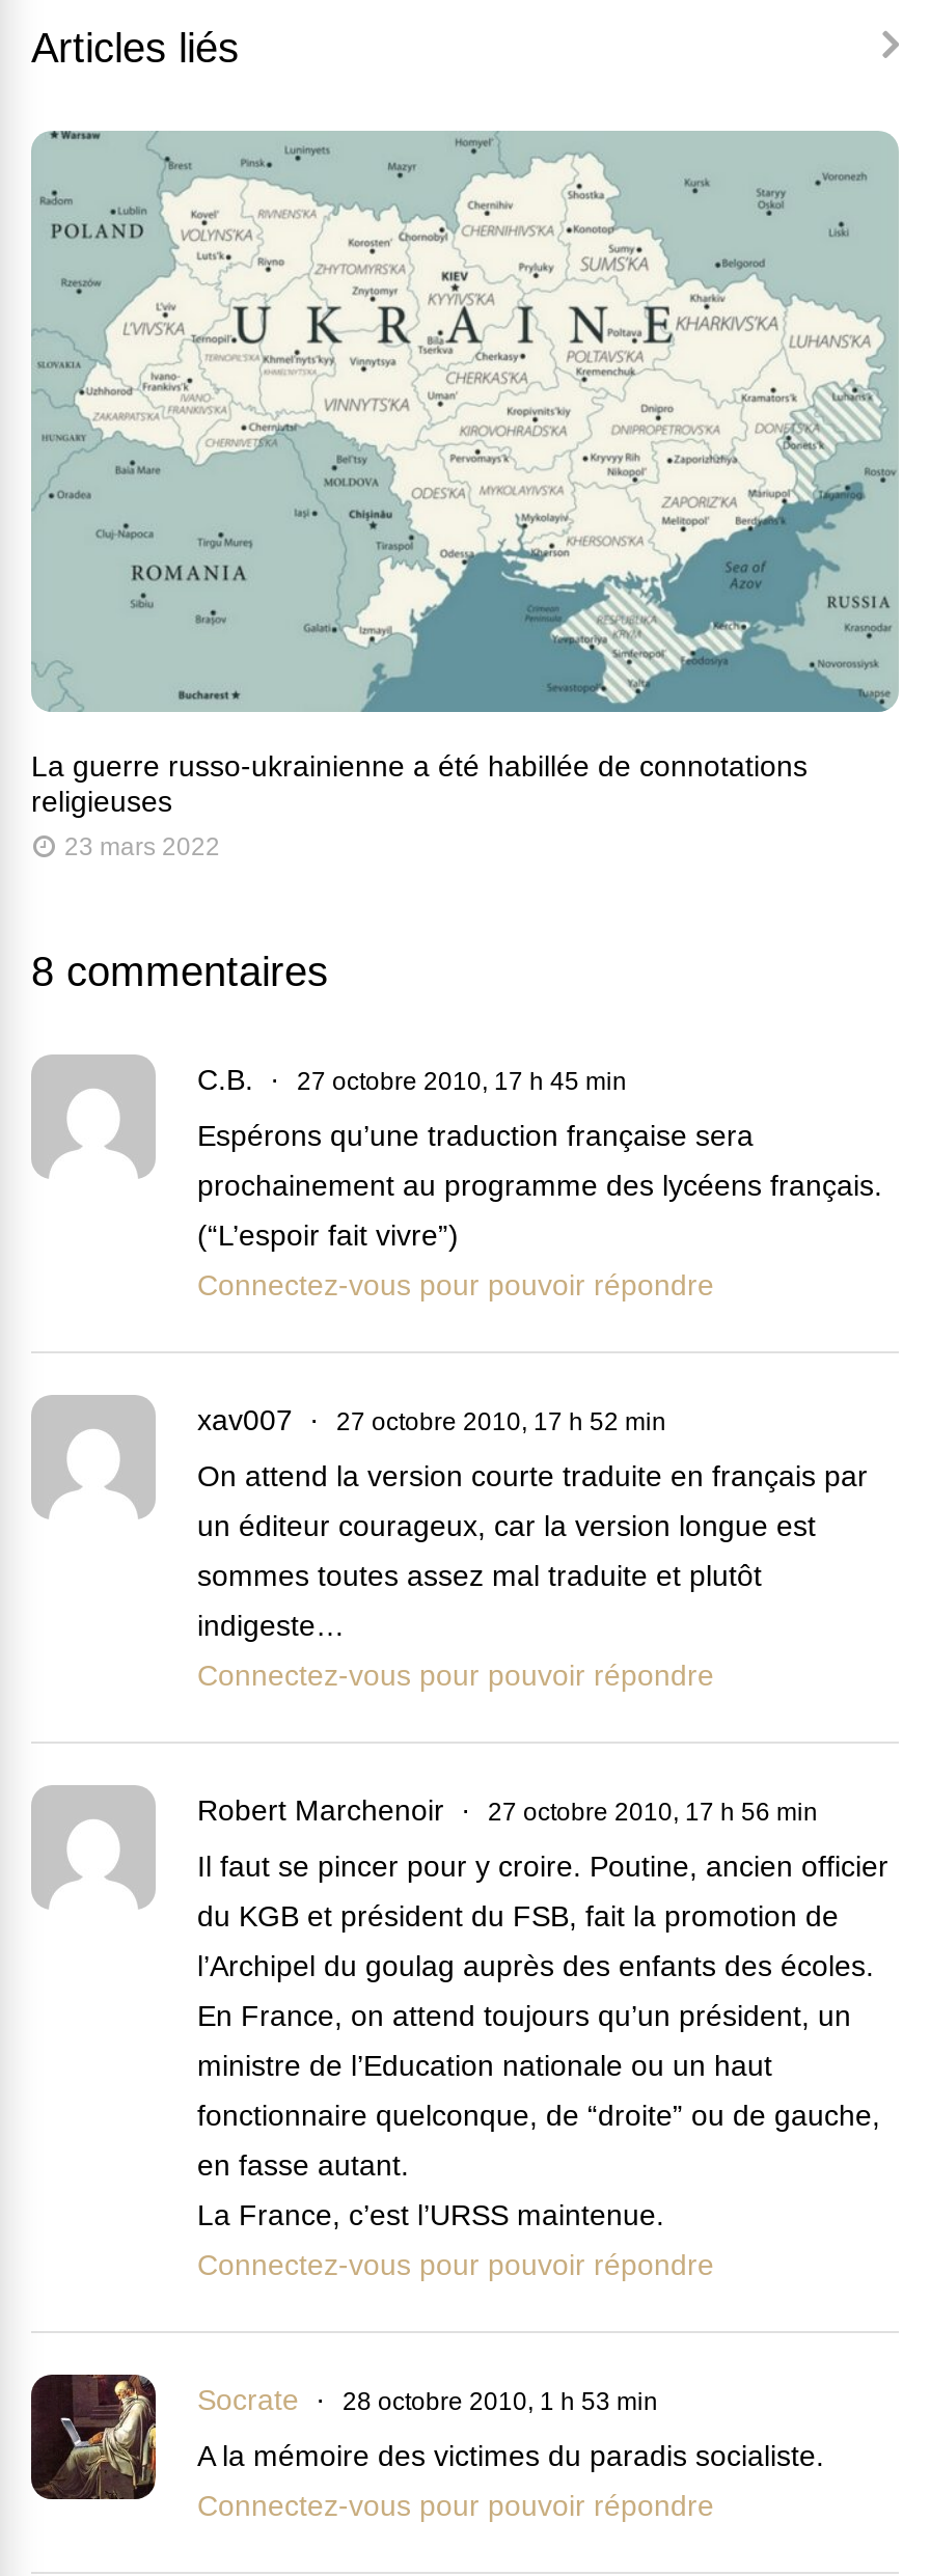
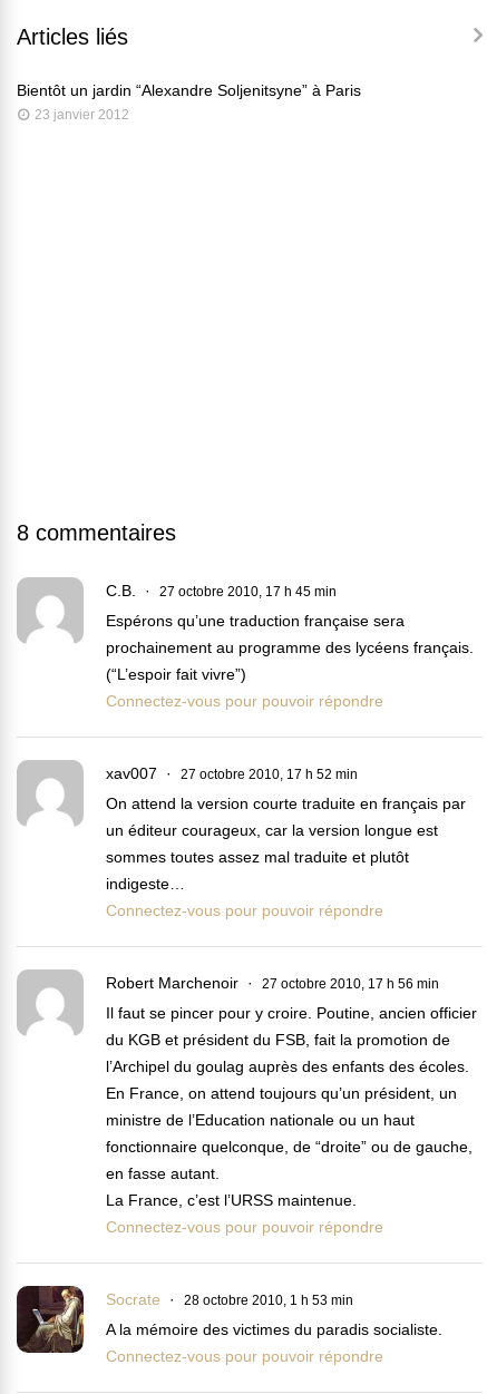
[29,129,901,714] [image] -> none
[31,749,808,861] La guerre russo-ukrainienne a été habillée de connotations | religieuses | 23 mars 2022 -> [17,81,361,123] Bientôt un jardin “Alexandre Soljenitsyne” à Paris | 23 janvier 2012

